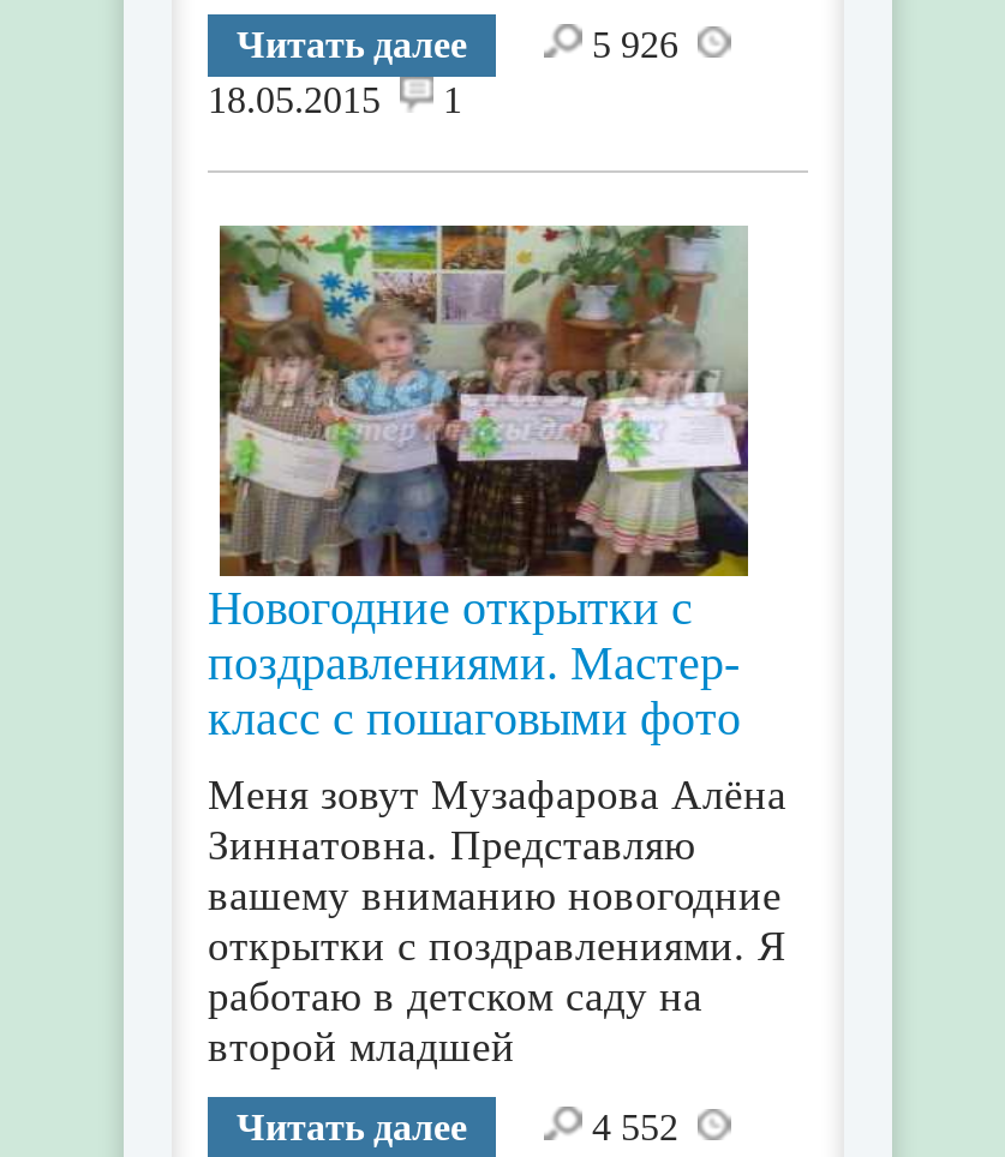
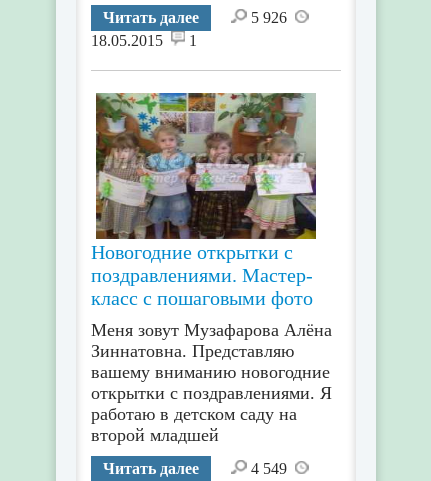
[582,1107,698,1147] 4 552 -> [247,460,295,477] 4 549

